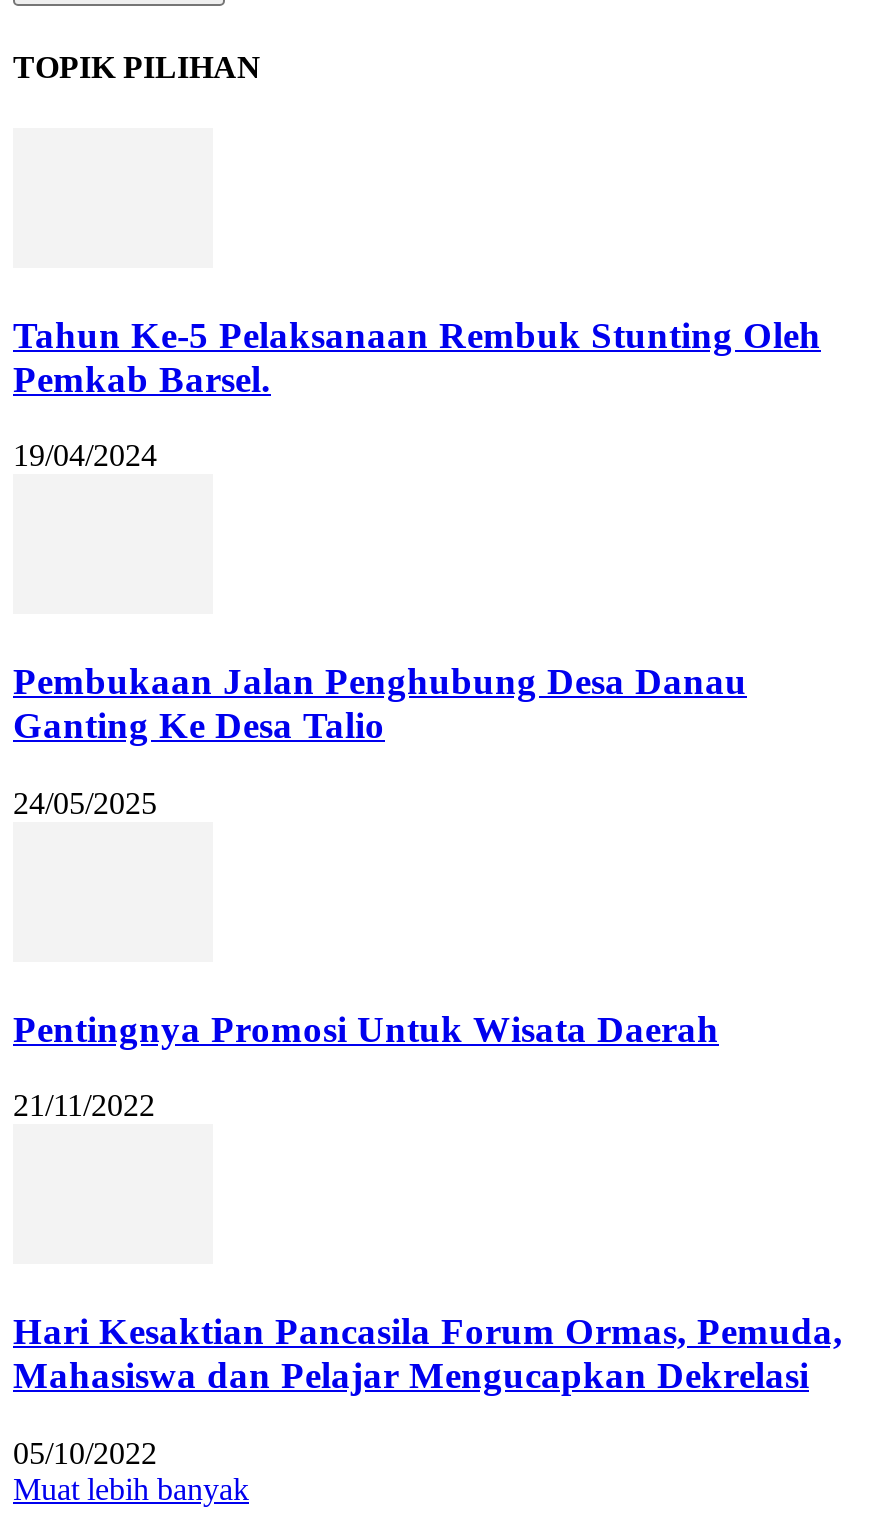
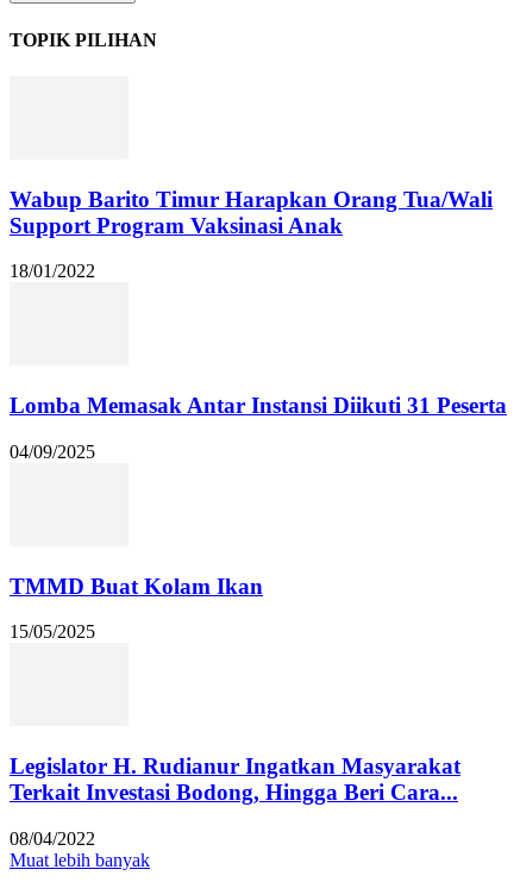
[13,313,821,399] Tahun Ke-5 Pelaksanaan Rembuk Stunting Oleh | Pemkab Barsel. -> [10,186,493,238] Wabup Barito Timur Harapkan Orang Tua/Wali | Support Program Vaksinasi Anak
[13,439,157,473] 19/04/2024 -> [10,261,95,281] 18/01/2022
[13,660,747,746] Pembukaan Jalan Penghubung Desa Danau | Ganting Ke Desa Talio -> [10,393,507,418] Lomba Memasak Antar Instansi Diikuti 31 Peserta
[13,786,157,820] 24/05/2025 -> [10,441,95,462] 04/09/2025
[13,1007,719,1049] Pentingnya Promosi Untuk Wisata Daerah -> [10,573,263,598] TMMD Buat Kolam Ikan
[13,1088,155,1122] 21/11/2022 -> [10,622,95,642] 15/05/2025
[13,1310,843,1396] Hari Kesaktian Pancasila Forum Ormas, Pemuda, | Mahasiswa dan Pelajar Mengucapkan Dekrelasi -> [10,753,461,805] Legislator H. Rudianur Ingatkan Masyarakat | Terkait Investasi Bodong, Hingga Beri Cara...
[13,1435,157,1469] 05/10/2022 -> [10,828,95,848] 08/04/2022

